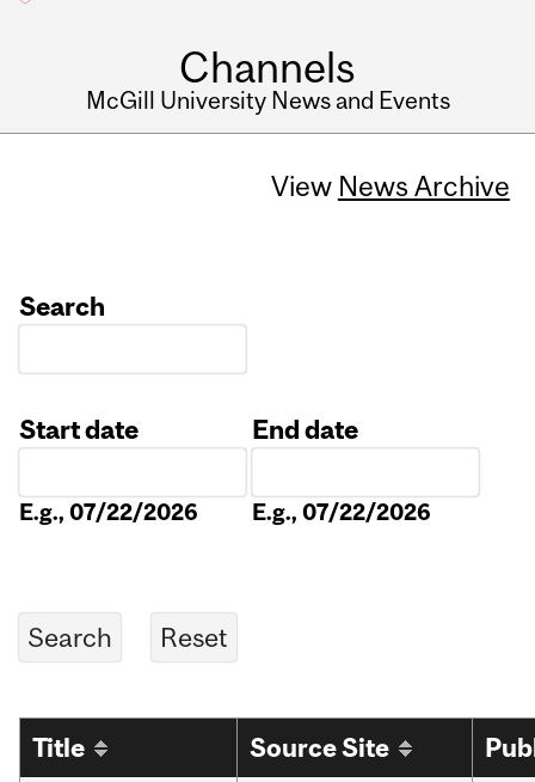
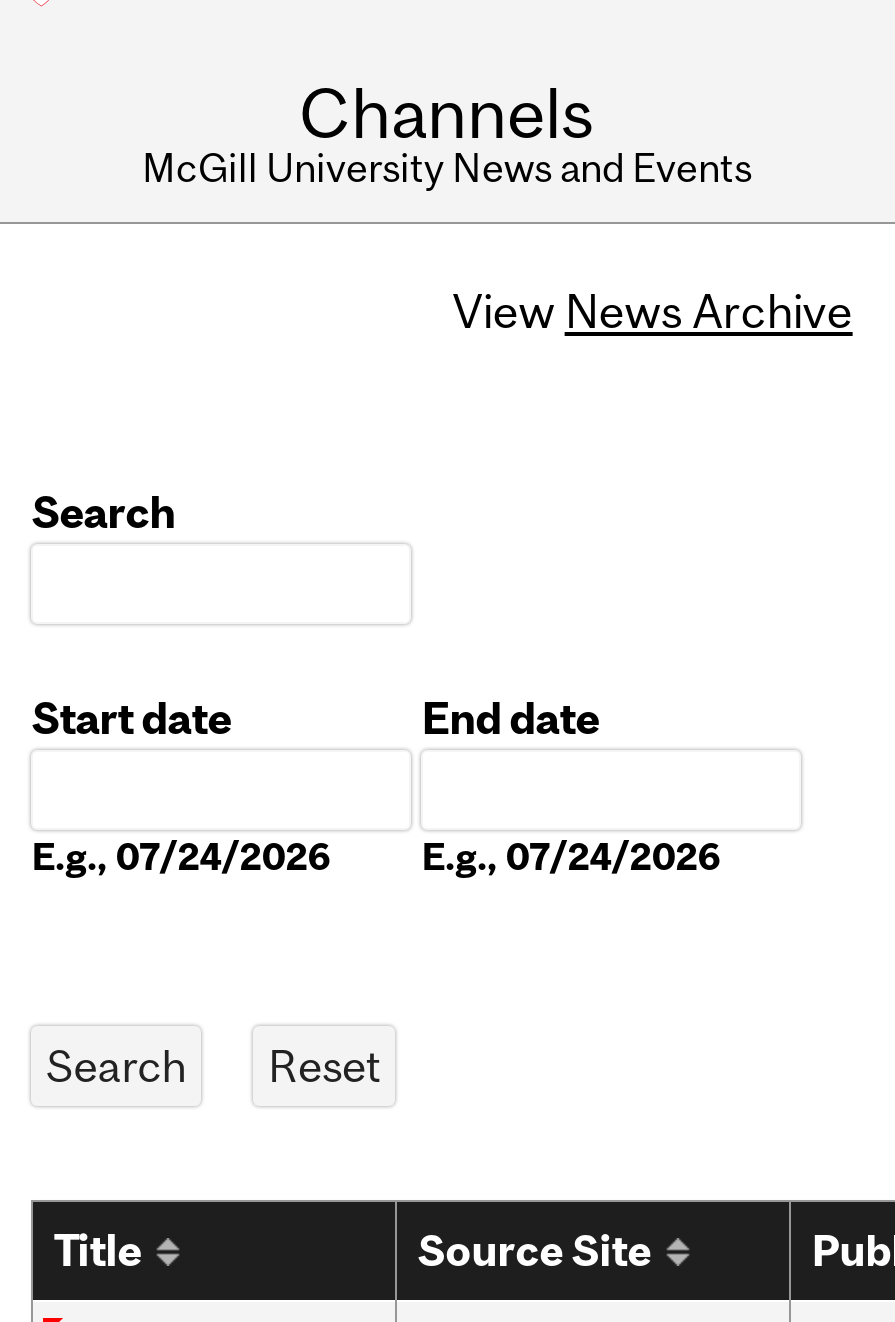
[19,499,198,525] E.g., 07/22/2026 -> [31,835,331,879] E.g., 07/24/2026
[252,499,431,525] E.g., 07/22/2026 -> [421,835,721,879] E.g., 07/24/2026

